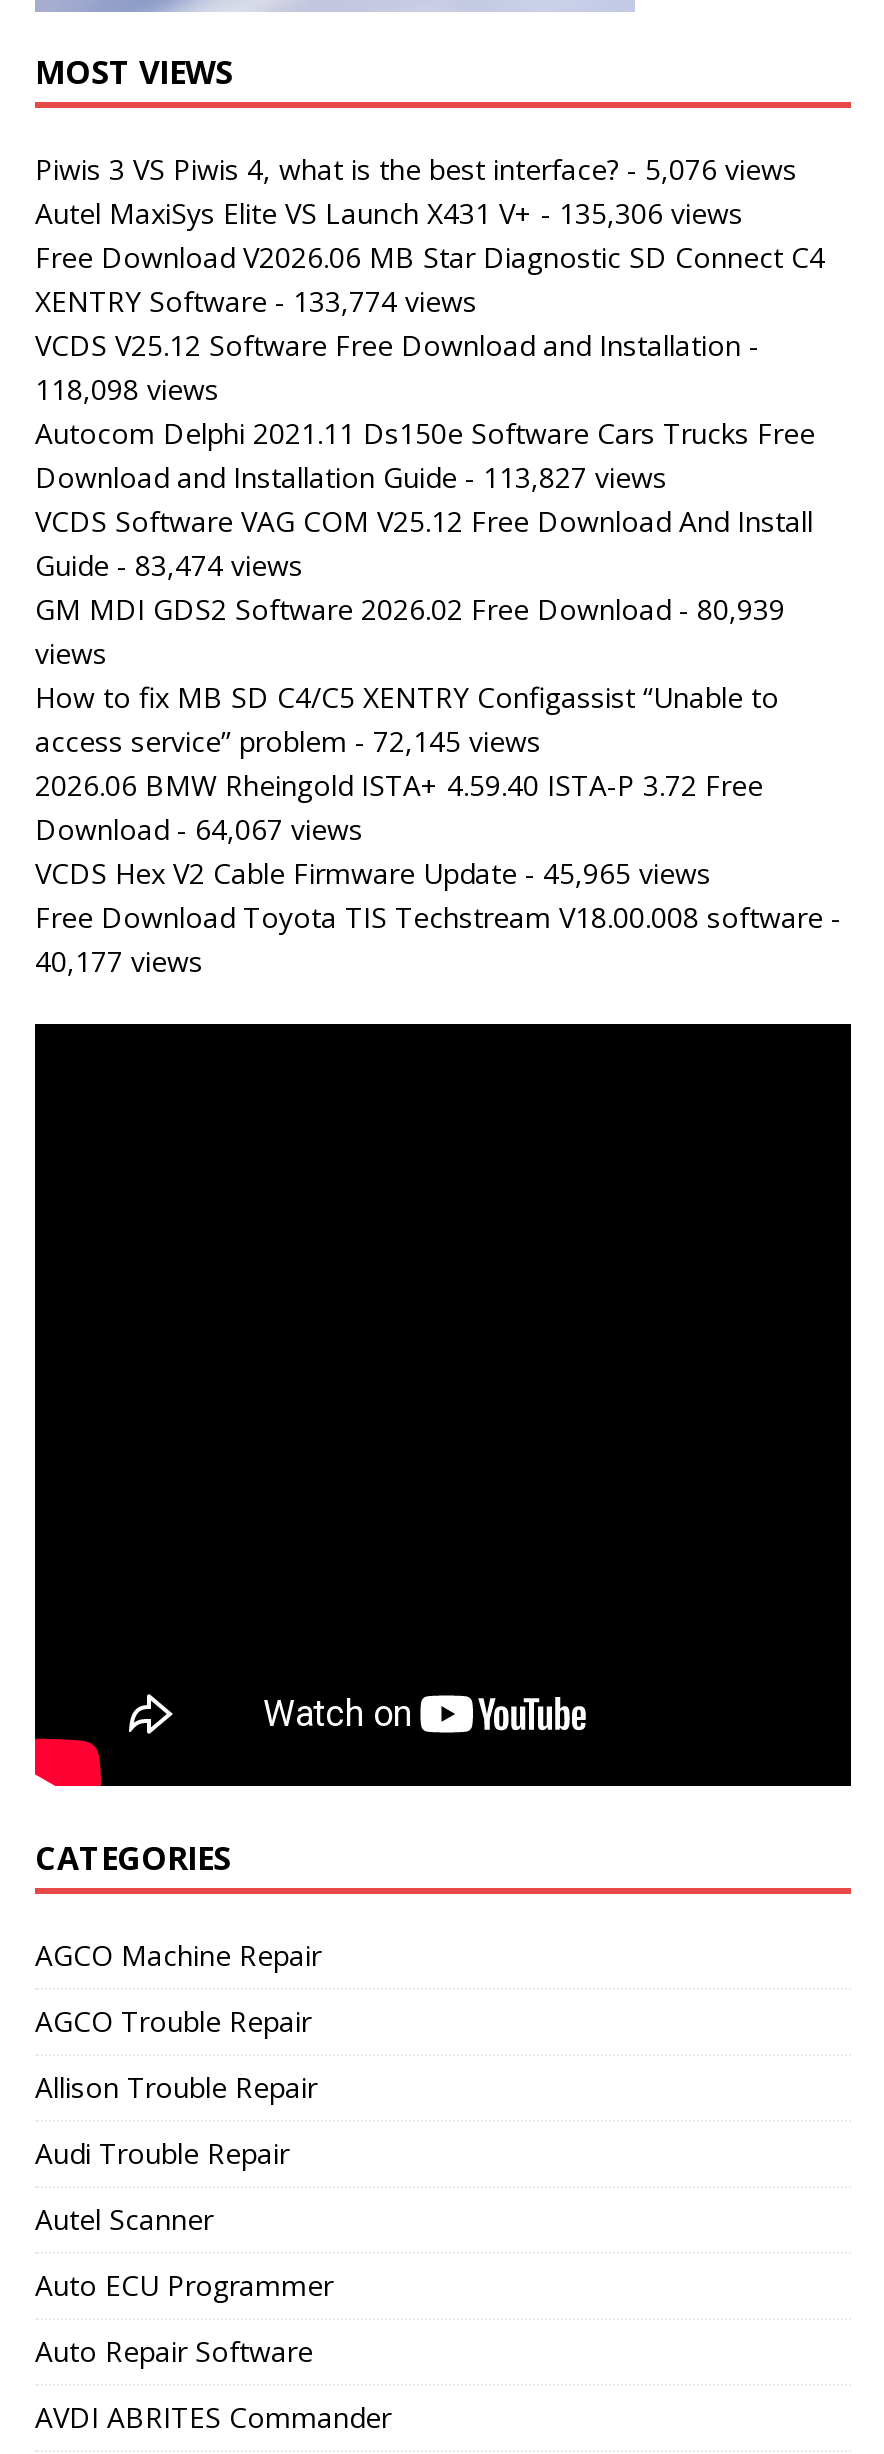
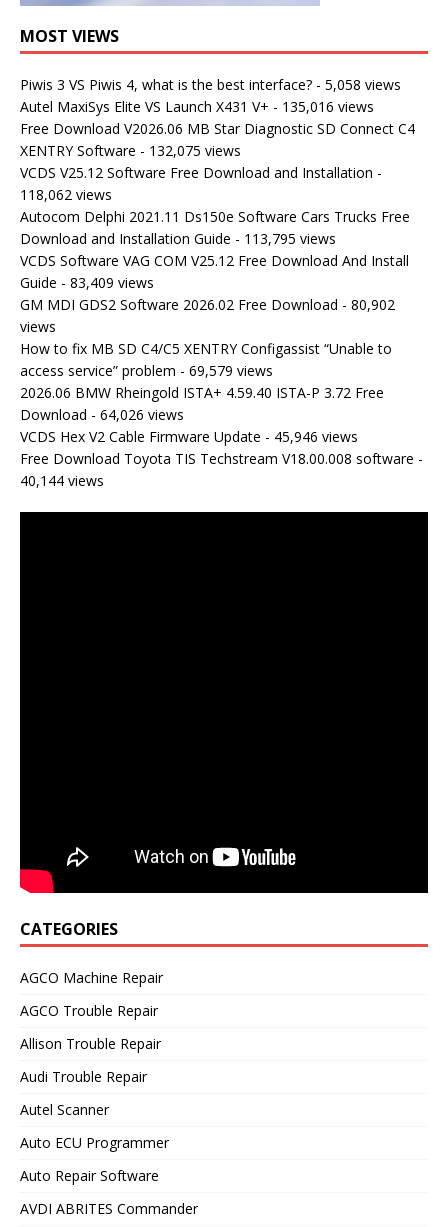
[35,150,797,188] Piwis 3 VS Piwis 4, what is the best interface? - 5,076 views -> [20,75,401,94] Piwis 3 VS Piwis 4, what is the best interface? - 5,058 views
[35,194,743,232] Autel MaxiSys Elite VS Launch X431 V+ - 135,306 views -> [20,97,374,116] Autel MaxiSys Elite VS Launch X431 V+ - 135,016 views
[35,282,477,320] XENTRY Software - 133,774 views -> [20,141,241,160] XENTRY Software - 132,075 views
[35,370,219,408] 118,098 views -> [20,185,112,204] 118,062 views
[35,458,667,496] Download and Installation Guide - 113,827 views -> [20,229,336,248] Download and Installation Guide - 113,795 views
[35,546,303,584] Guide - 83,474 views -> [20,273,154,292] Guide - 83,409 views
[35,590,785,628] GM MDI GDS2 Software 2026.02 Free Download - 80,939 -> [20,295,395,314] GM MDI GDS2 Software 2026.02 Free Download - 80,902
[35,722,541,760] access service” problem - 72,145 views -> [20,361,273,380] access service” problem - 69,579 views
[35,810,363,848] Download - 64,067 views -> [20,405,184,424] Download - 64,026 views
[35,854,711,892] VCDS Hex V2 Cable Firmware Update - 45,965 views -> [20,427,358,446] VCDS Hex V2 Cable Firmware Update - 45,946 views
[35,942,203,980] 40,177 views -> [20,471,104,490] 40,144 views

